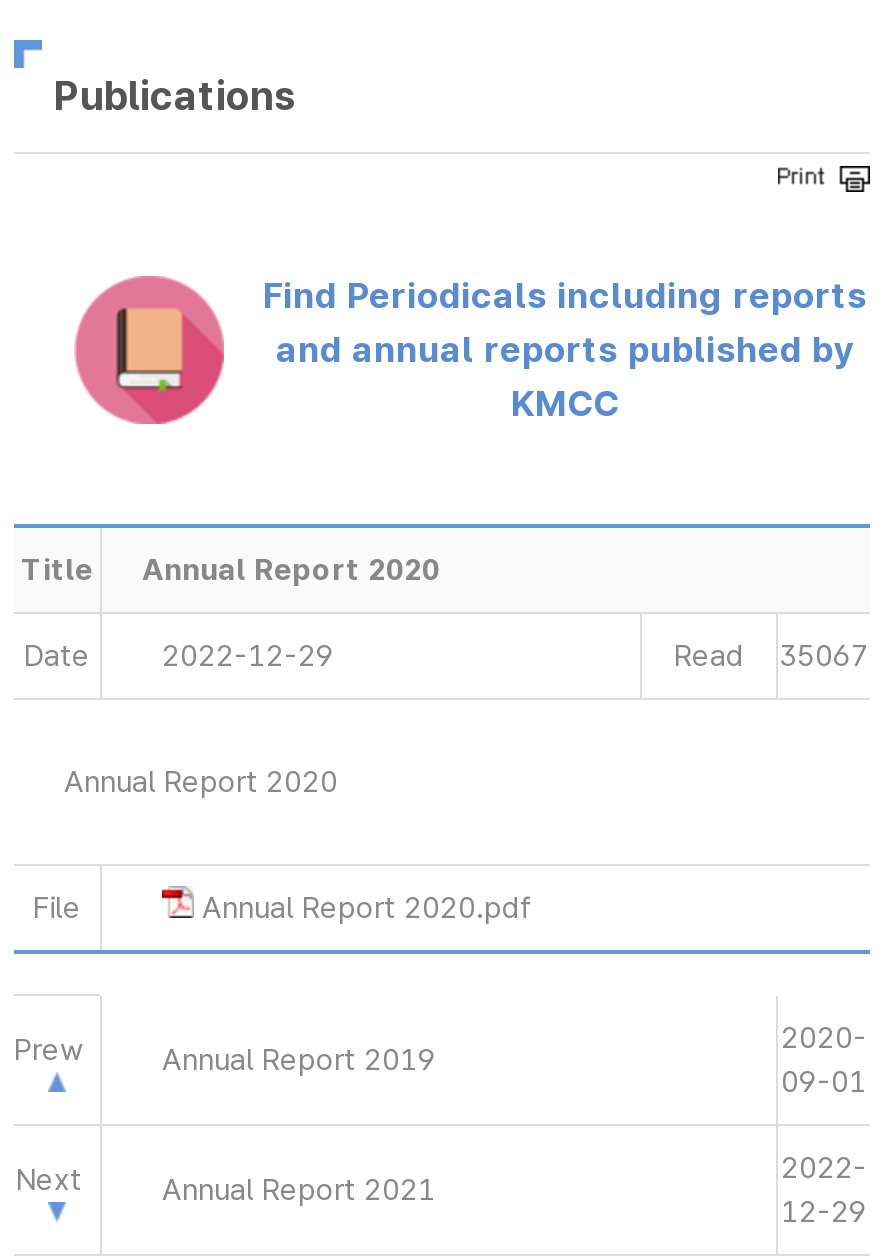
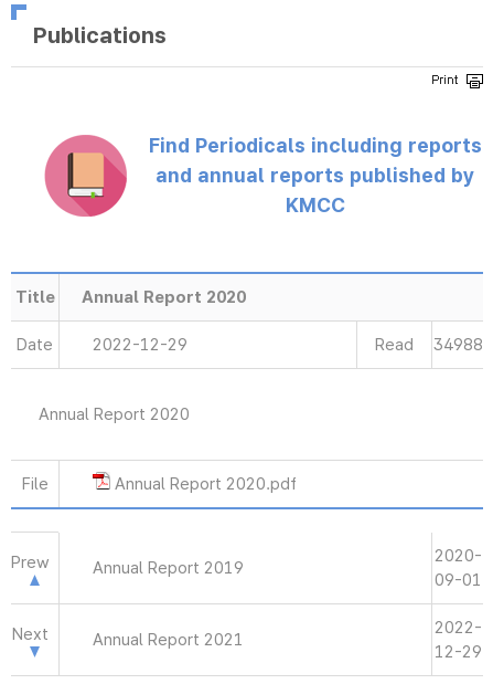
[674,638,869,674] Read 35067 -> [375,335,483,355] Read 34988

